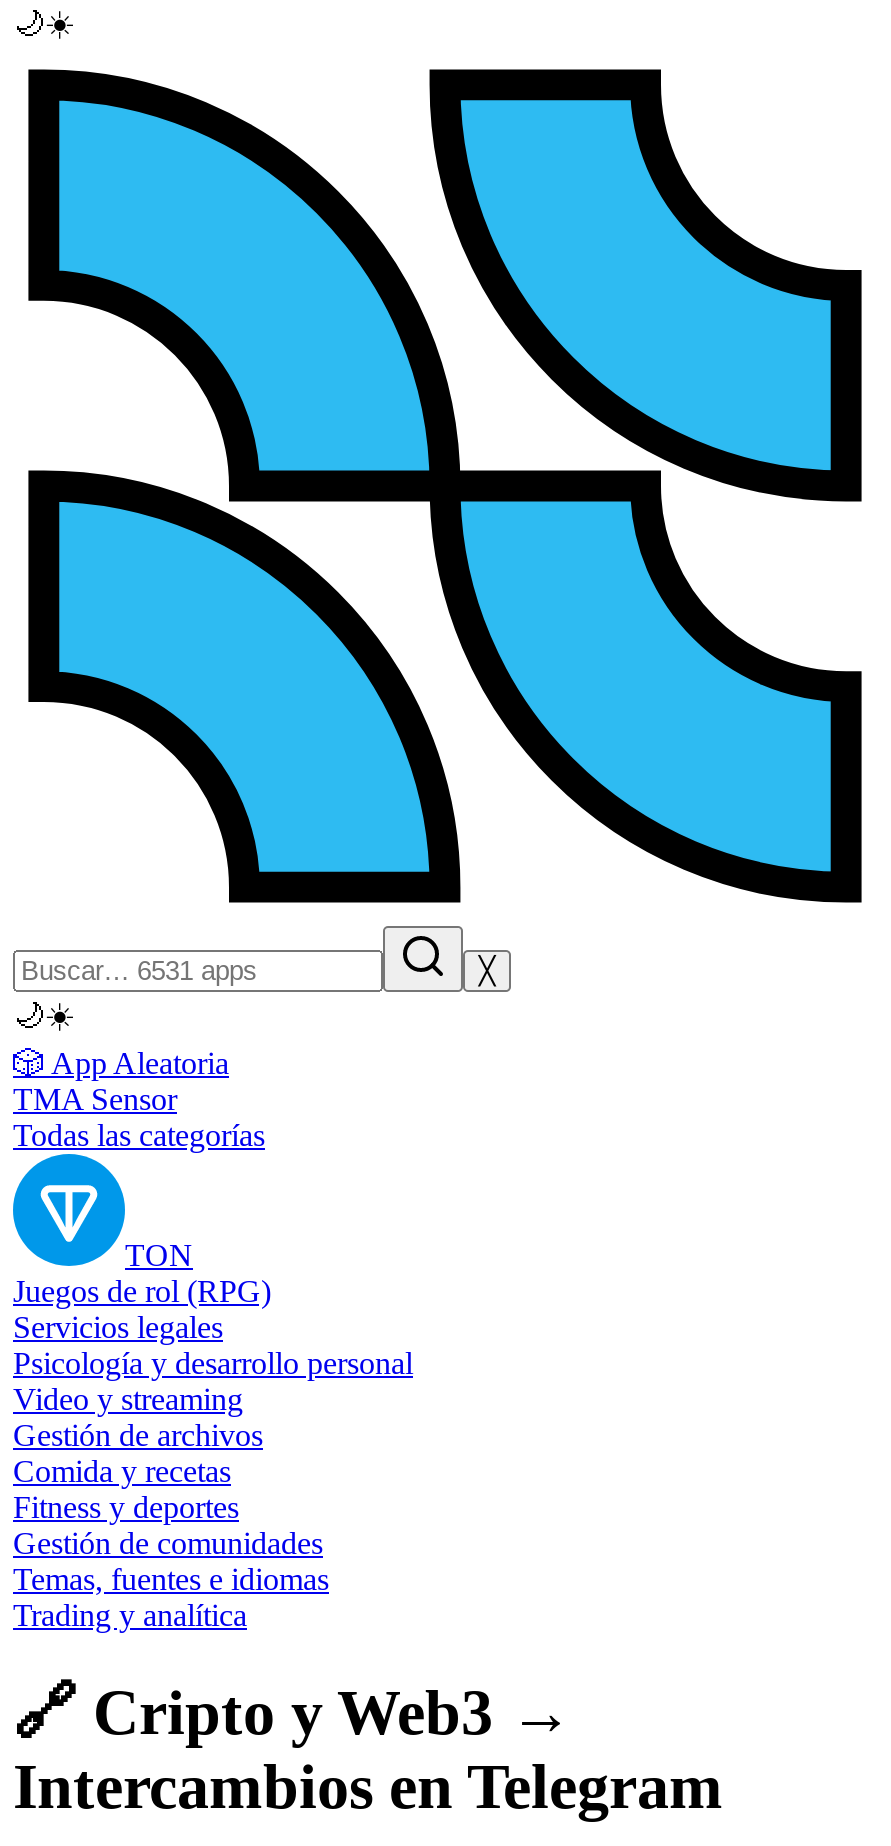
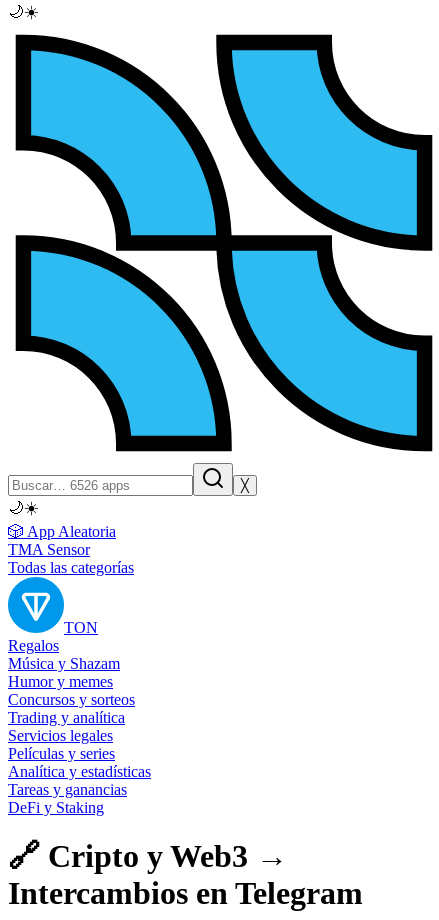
[13,1274,413,1596] Juegos de rol (RPG) | Psicología y desarrollo personal | Video y streaming | Gestión de archivos | Comida y recetas | Fitness y deportes | Gestión de comunidades | Temas, fuentes e idiomas -> [8,637,135,708] Regalos | Música y Shazam | Humor y memes | Concursos y sorteos
moved [13,1310,223,1344] -> [8,727,113,744]: Servicios legales
moved [13,1598,247,1632] -> [8,709,125,726]: Trading y analítica
none -> [8,745,151,816] Películas y series | Analítica y estadísticas | Tareas y ganancias | DeFi y Staking

